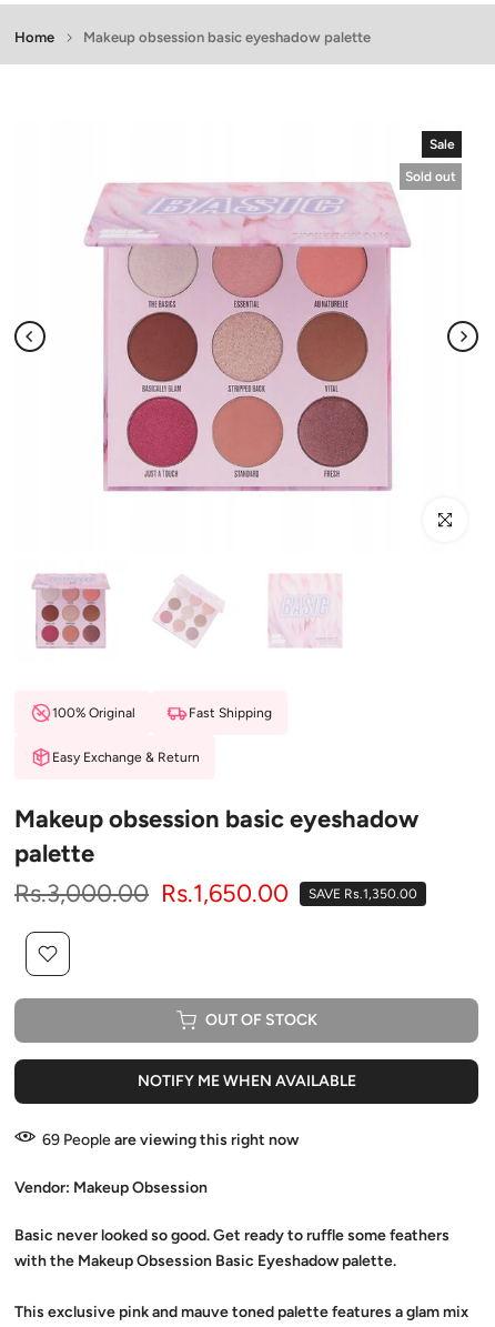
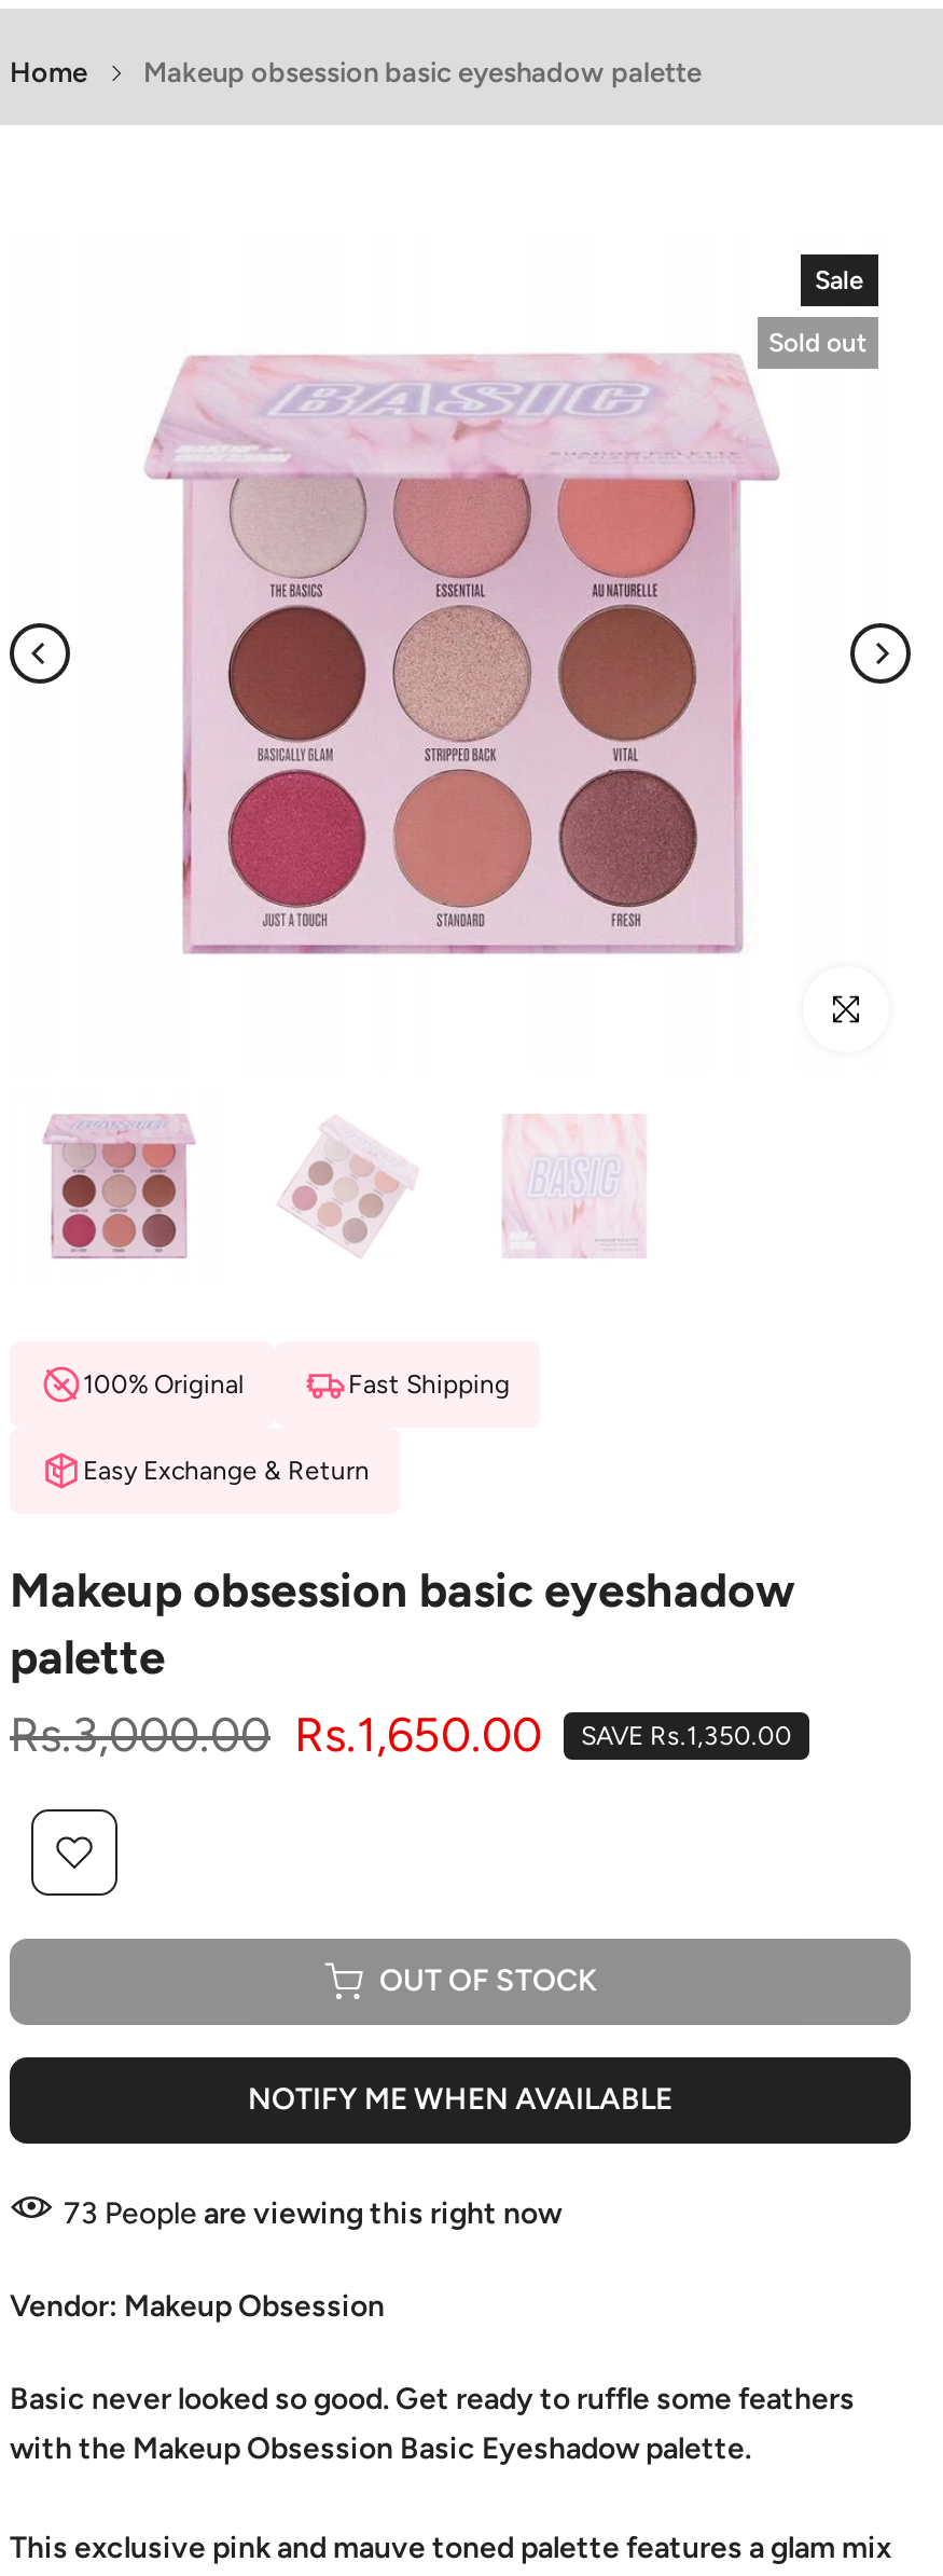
[42,1131,299,1150] 69 People are viewing this right now -> [64,2196,561,2232] 73 People are viewing this right now

